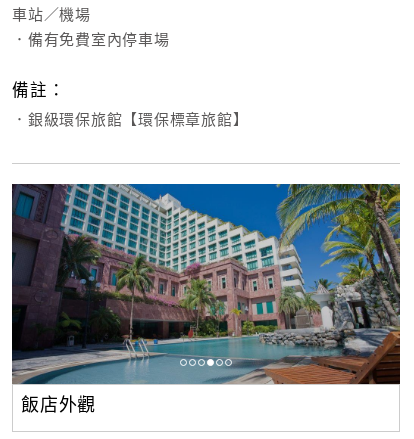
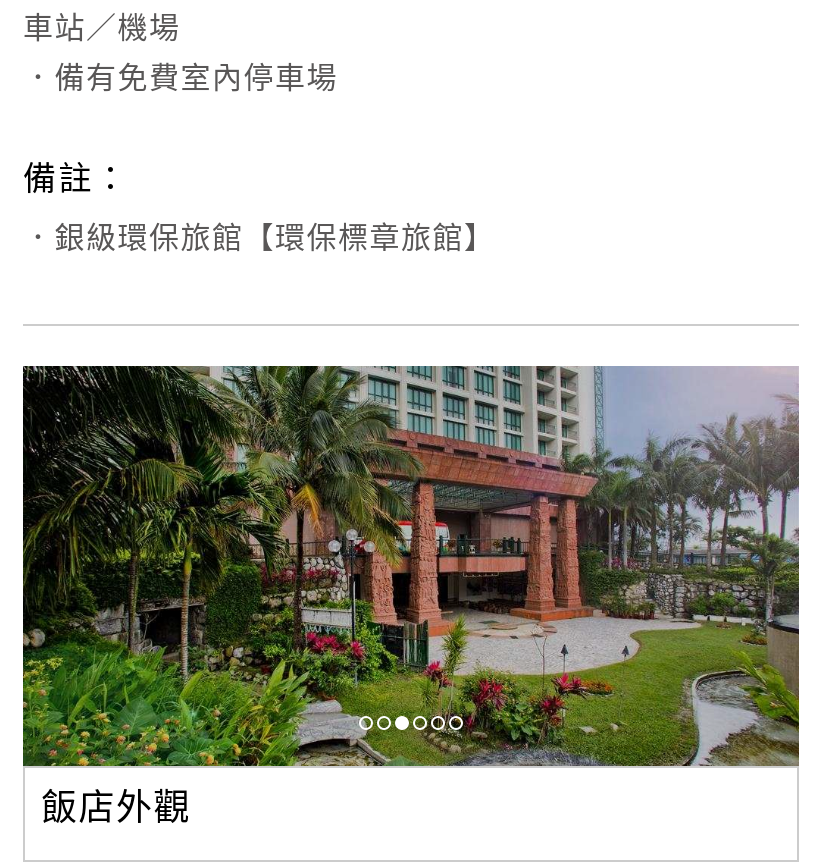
[11,183,400,385] [image] -> [21,364,801,768] [image]

